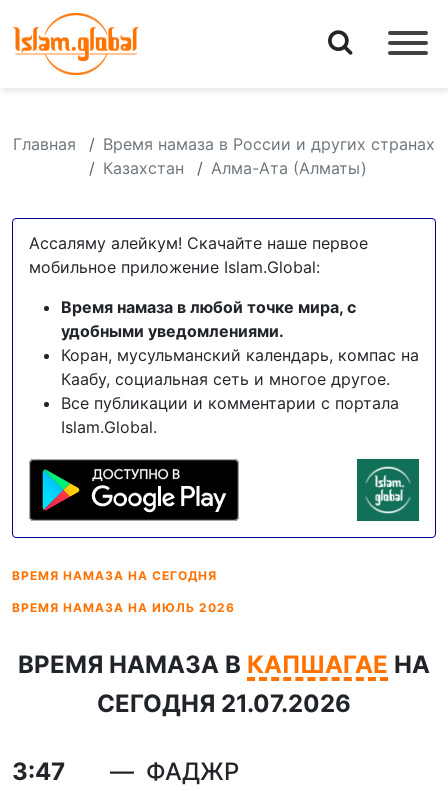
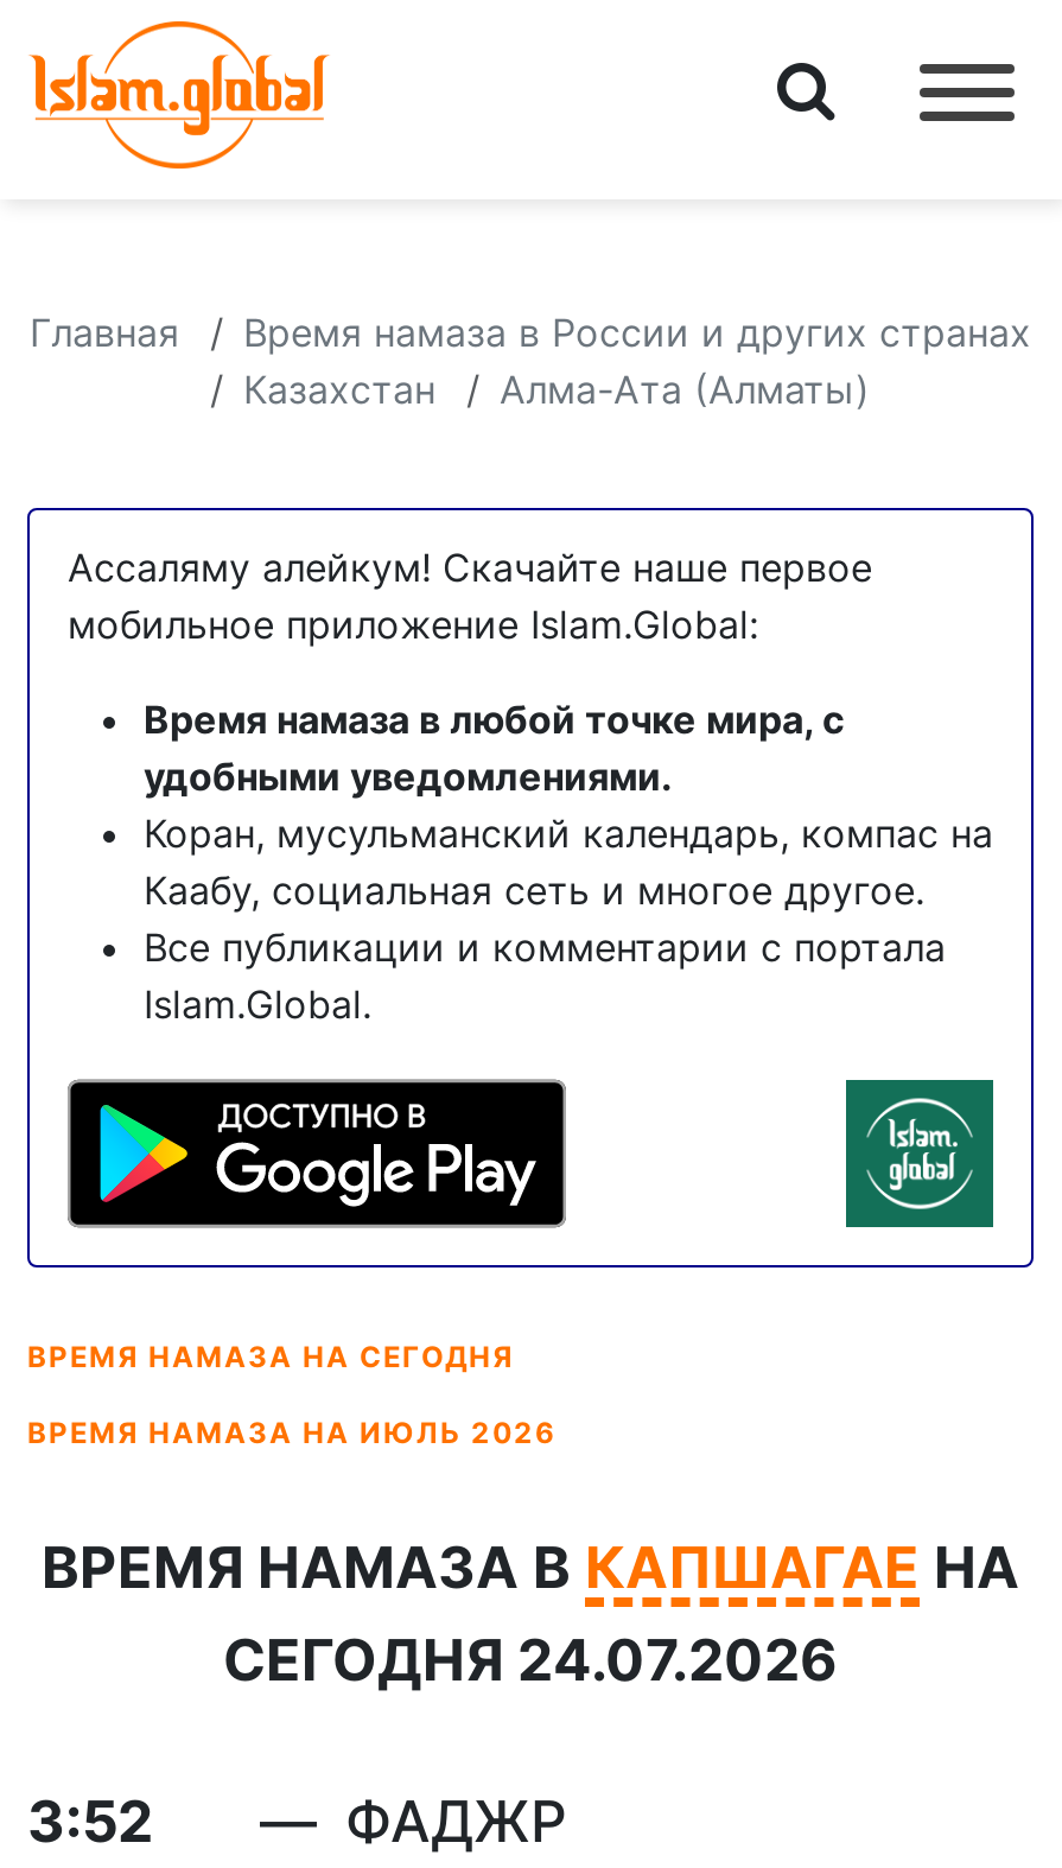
[97,689,351,718] СЕГОДНЯ 21.07.2026 -> [223,1626,838,1695] СЕГОДНЯ 24.07.2026
[12,757,65,786] 3:47 -> [27,1787,153,1856] 3:52

